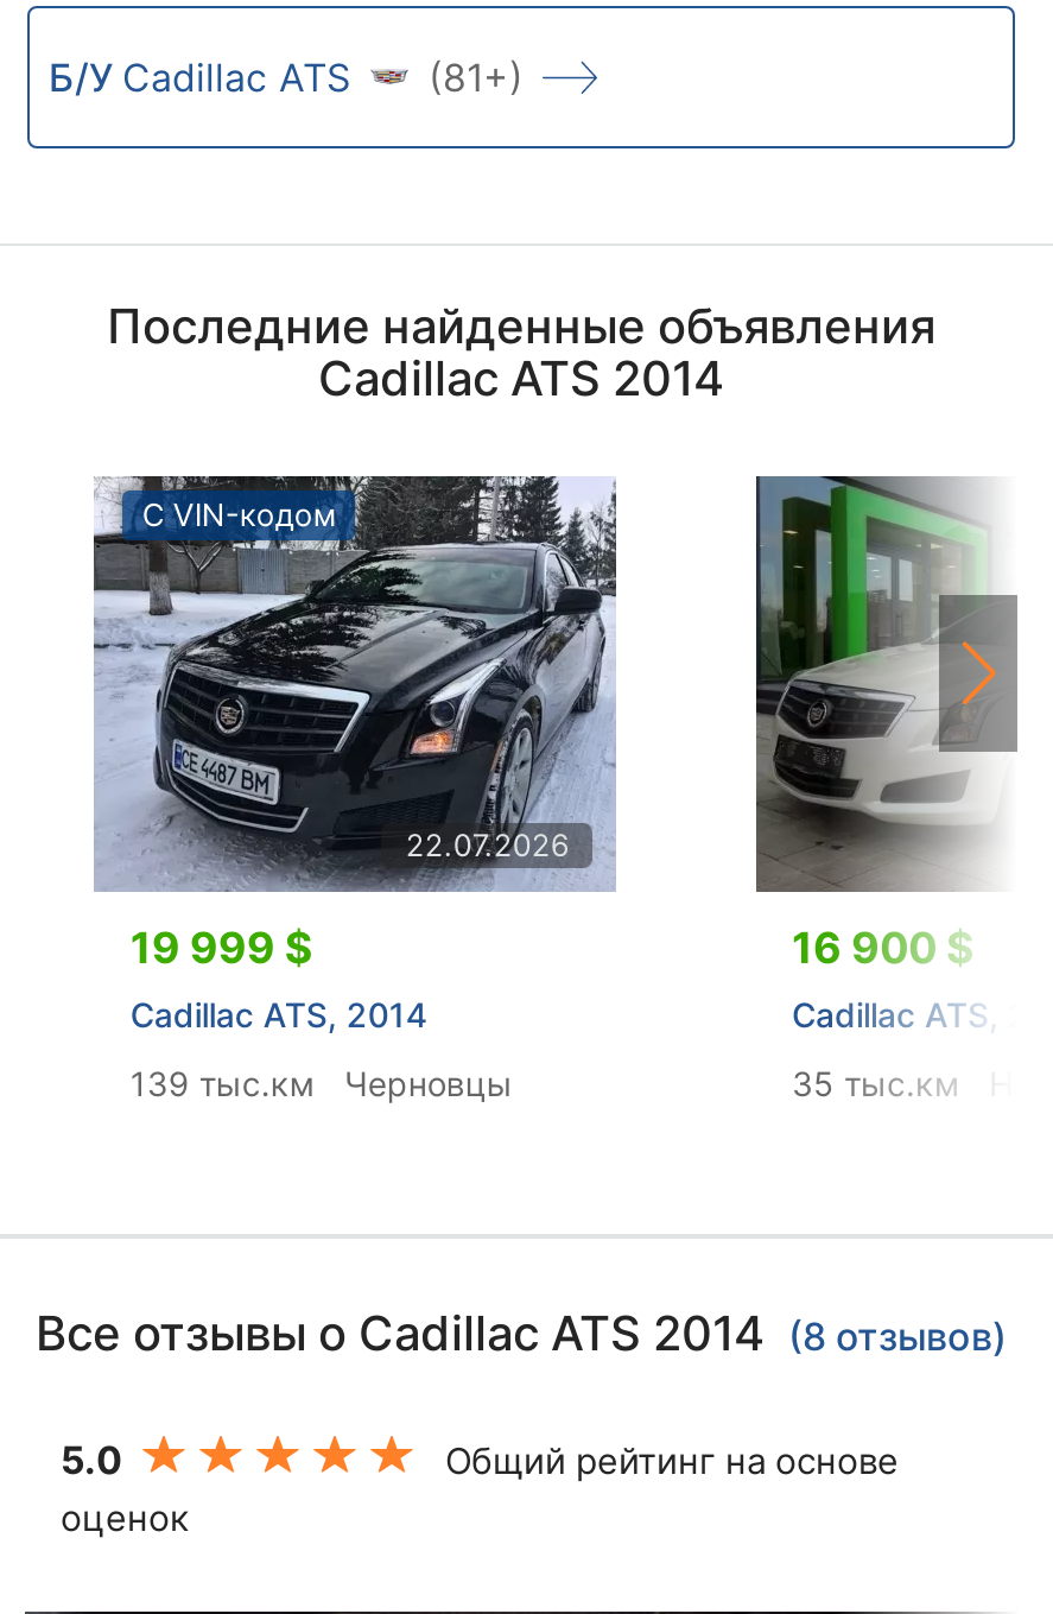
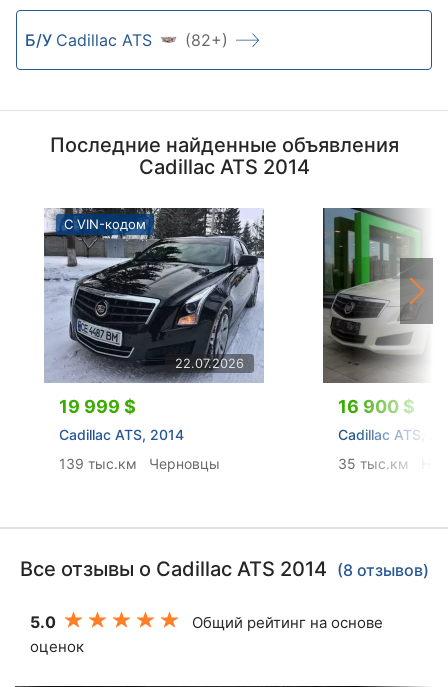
[49,52,524,100] Б/У Cadillac ATS (81+) -> [25,30,228,50] Б/У Cadillac ATS (82+)

